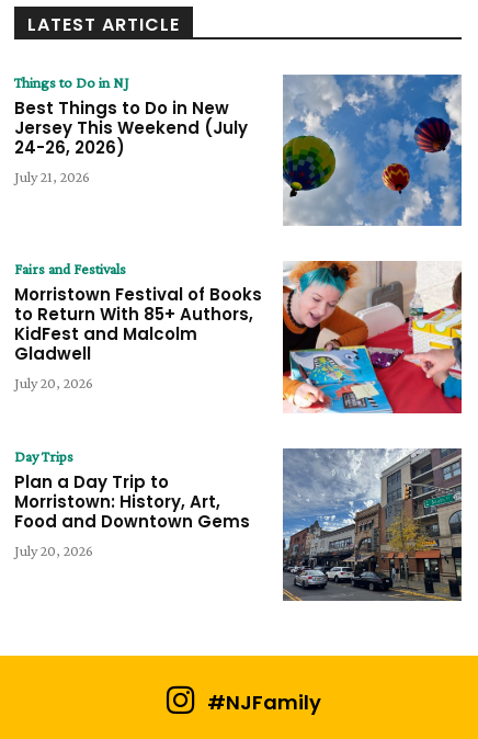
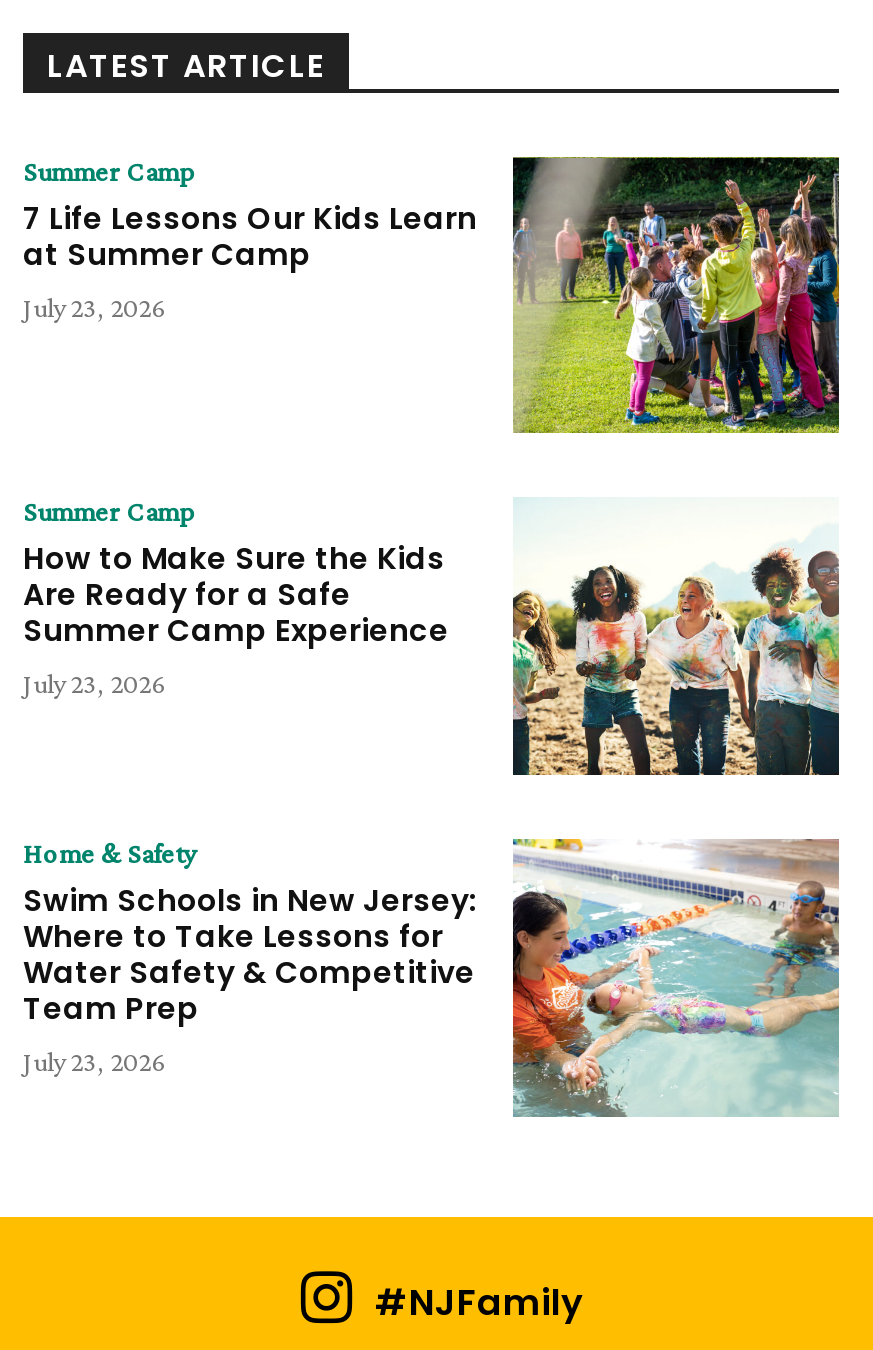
[14,73,463,227] [image] | Things to Do in NJ | Best Things to Do in New | Jersey This Weekend (July | 24-26, 2026) | July 21, 2026 -> [23,154,841,435] [image] | Summer Camp | 7 Life Lessons Our Kids Learn | at Summer Camp | July 23, 2026
[14,260,463,414] [image] | Fairs and Festivals | Morristown Festival of Books | to Return With 85+ Authors, | KidFest and Malcolm | Gladwell | July 20, 2026 -> [23,496,841,777] [image] | Summer Camp | How to Make Sure the Kids | Are Ready for a Safe | Summer Camp Experience | July 23, 2026
[14,447,463,601] [image] | Day Trips | Plan a Day Trip to | Morristown: History, Art, | Food and Downtown Gems | July 20, 2026 -> [23,837,839,1117] [image] | Home & Safety | Swim Schools in New Jersey: | Where to Take Lessons for | Water Safety & Competitive | Team Prep | July 23, 2026

